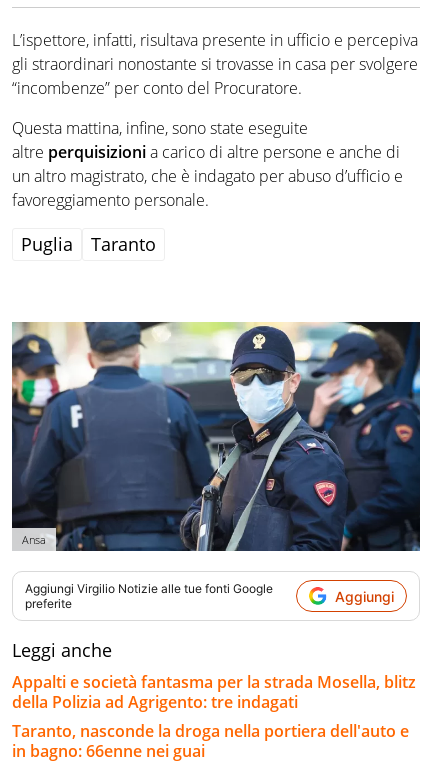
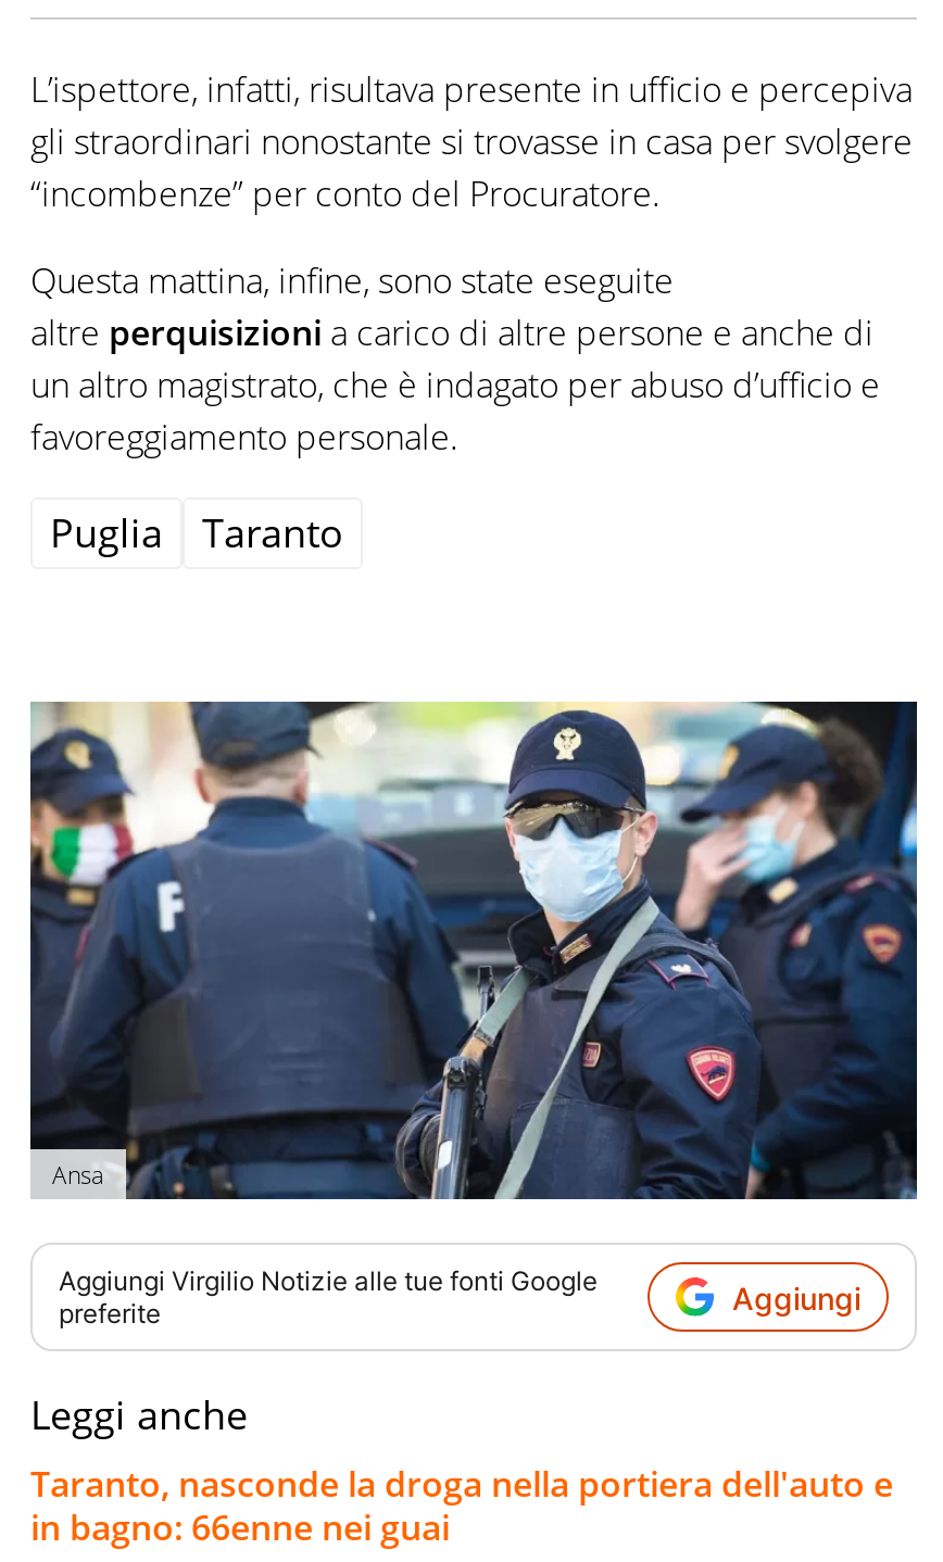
[12,671,416,713] Appalti e società fantasma per la strada Mosella, blitz | della Polizia ad Agrigento: tre indagati -> none

